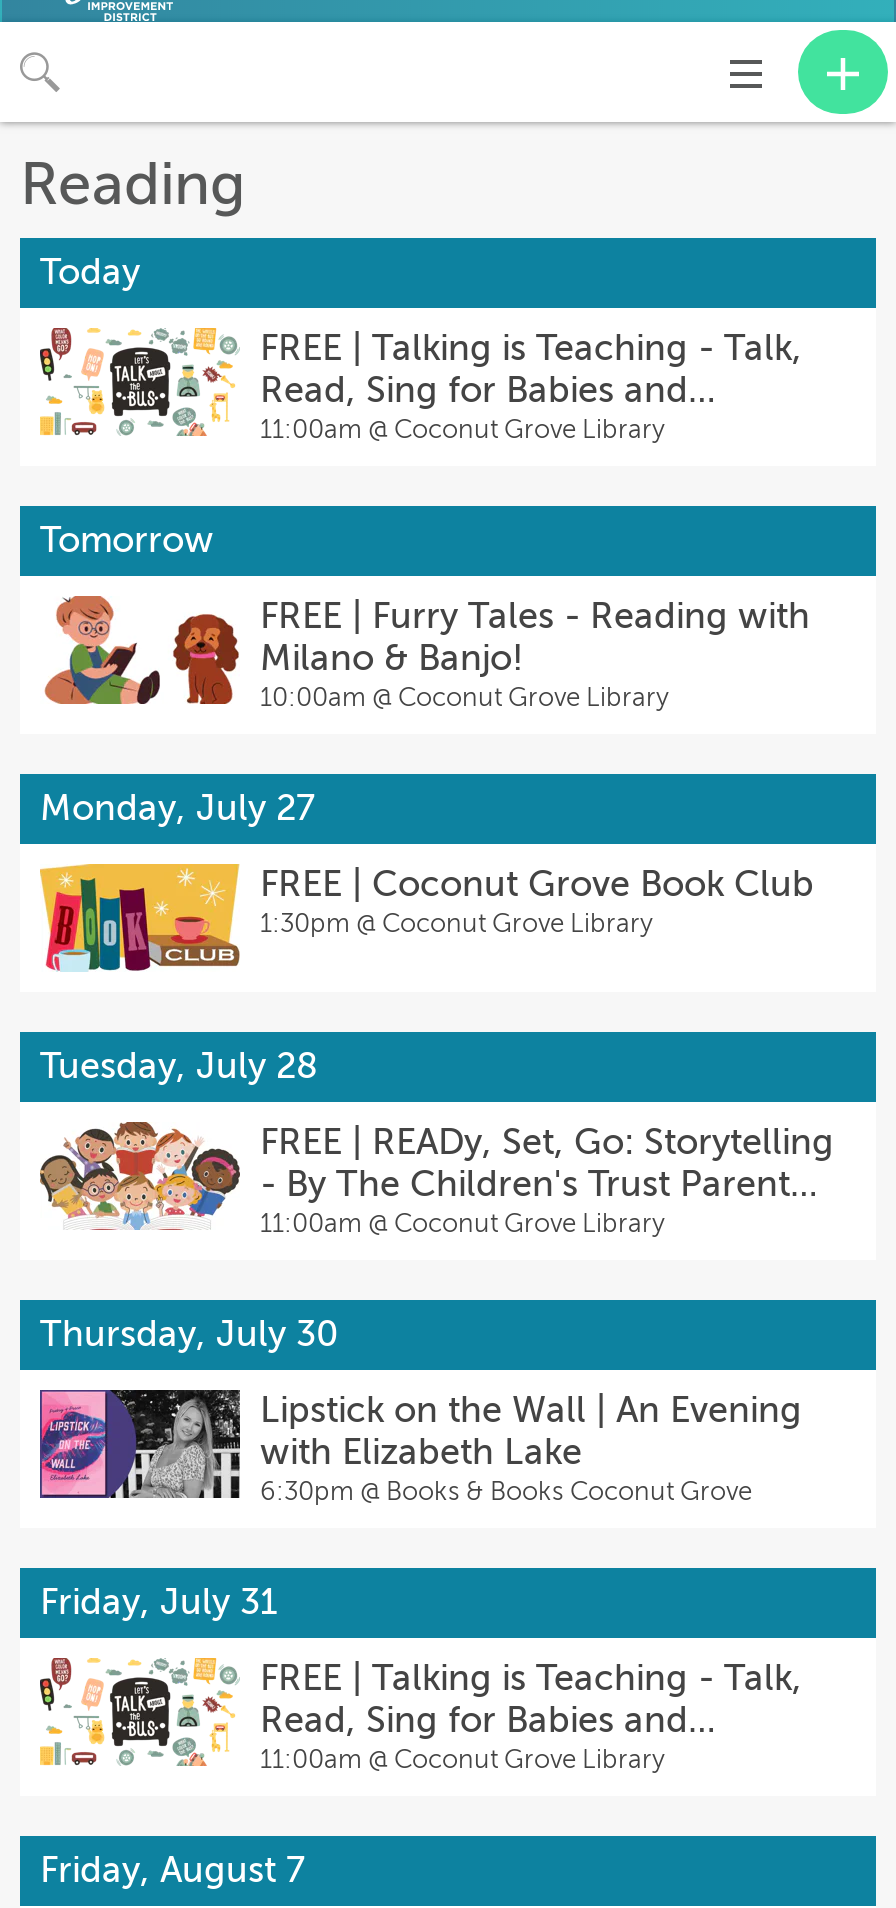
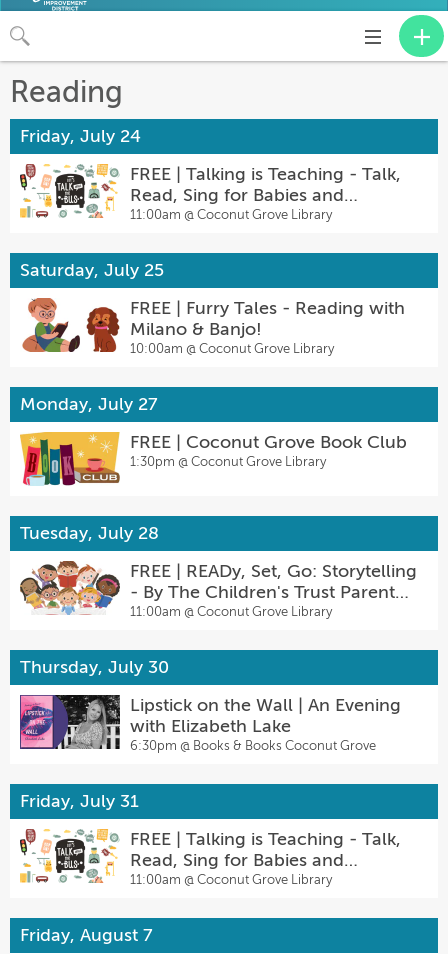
[40,252,140,292] Today -> [20,126,141,146] Friday, July 24
[40,520,214,560] Tomorrow -> [20,260,164,280] Saturday, July 25

